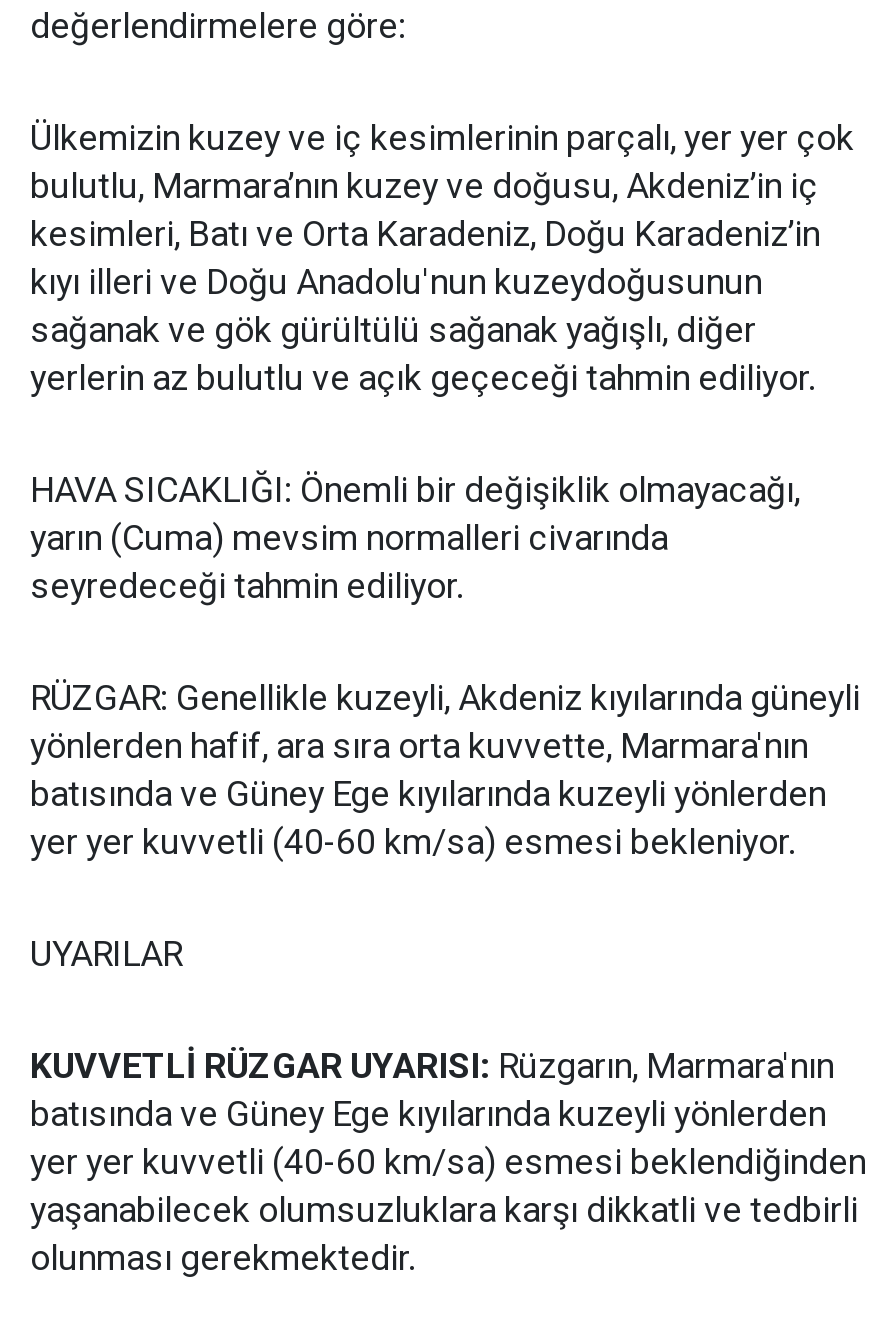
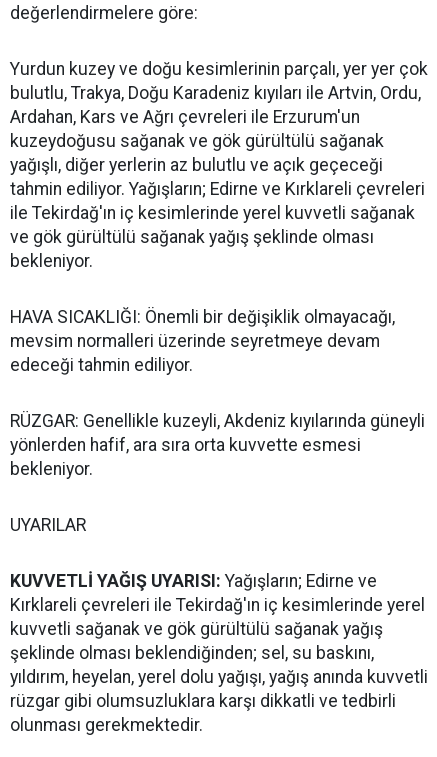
[30,118,854,398] Ülkemizin kuzey ve iç kesimlerinin parçalı, yer yer çok | bulutlu, Marmara’nın kuzey ve doğusu, Akdeniz’in iç | kesimleri, Batı ve Orta Karadeniz, Doğu Karadeniz’in | kıyı illeri ve Doğu Anadolu'nun kuzeydoğusunun | sağanak ve gök gürültülü sağanak yağışlı, diğer | yerlerin az bulutlu ve açık geçeceği tahmin ediliyor. -> [10,59,428,271] Yurdun kuzey ve doğu kesimlerinin parçalı, yer yer çok | bulutlu, Trakya, Doğu Karadeniz kıyıları ile Artvin, Ordu, | Ardahan, Kars ve Ağrı çevreleri ile Erzurum'un | kuzeydoğusu sağanak ve gök gürültülü sağanak | yağışlı, diğer yerlerin az bulutlu ve açık geçeceği | tahmin ediliyor. Yağışların; Edirne ve Kırklareli çevreleri | ile Tekirdağ'ın iç kesimlerinde yerel kuvvetli sağanak | ve gök gürültülü sağanak yağış şeklinde olması | bekleniyor.
[30,518,668,606] yarın (Cuma) mevsim normalleri civarında | seyredeceği tahmin ediliyor. -> [10,331,380,375] mevsim normalleri üzerinde seyretmeye devam | edeceği tahmin ediliyor.
[30,726,826,862] yönlerden hafif, ara sıra orta kuvvette, Marmara'nın | batısında ve Güney Ege kıyılarında kuzeyli yönlerden | yer yer kuvvetli (40-60 km/sa) esmesi bekleniyor. -> [10,435,361,479] yönlerden hafif, ara sıra orta kuvvette esmesi | bekleniyor.
[30,1046,866,1230] KUVVETLİ RÜZGAR UYARISI: Rüzgarın, Marmara'nın | batısında ve Güney Ege kıyılarında kuzeyli yönlerden | yer yer kuvvetli (40-60 km/sa) esmesi beklendiğinden | yaşanabilecek olumsuzluklara karşı dikkatli ve tedbirli -> [10,571,428,711] KUVVETLİ YAĞIŞ UYARISI: Yağışların; Edirne ve | Kırklareli çevreleri ile Tekirdağ'ın iç kesimlerinde yerel | kuvvetli sağanak ve gök gürültülü sağanak yağış | şeklinde olması beklendiğinden; sel, su baskını, | yıldırım, heyelan, yerel dolu yağışı, yağış anında kuvvetli | rüzgar gibi olumsuzluklara karşı dikkatli ve tedbirli

